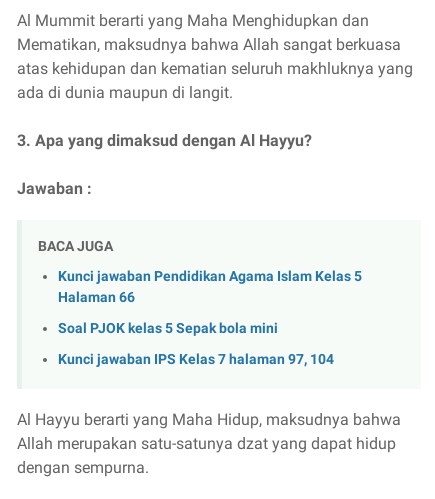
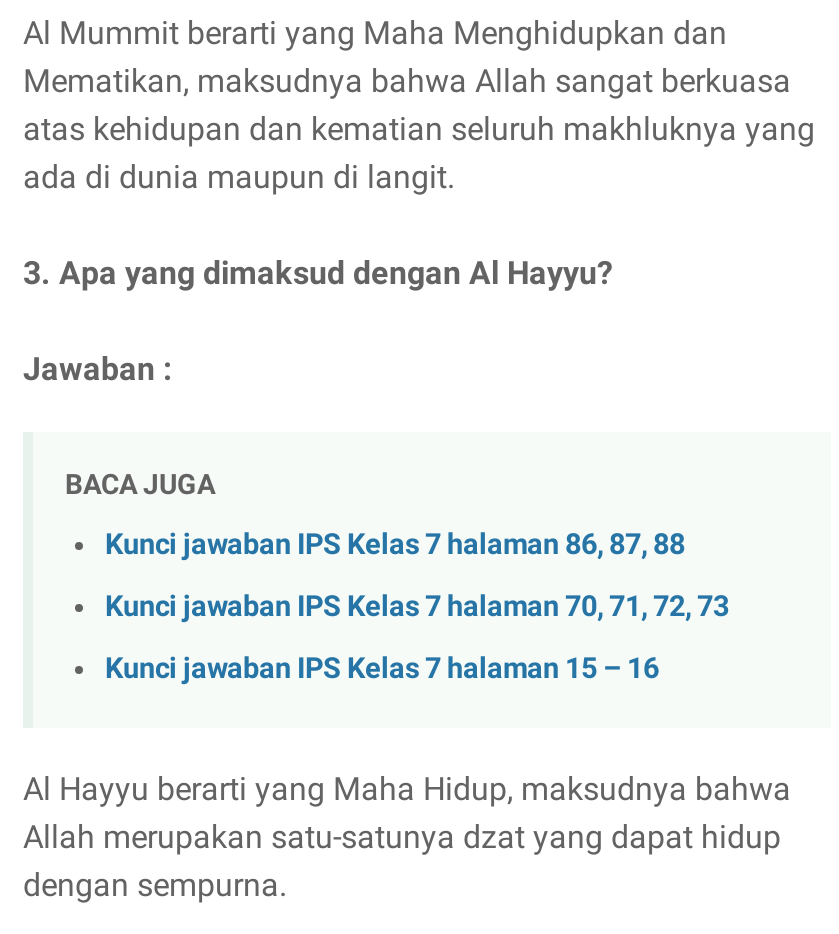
[58,268,362,306] Kunci jawaban Pendidikan Agama Islam Kelas 5 | Halaman 66 -> [105,529,685,563] Kunci jawaban IPS Kelas 7 halaman 86, 87, 88
[58,320,278,337] Soal PJOK kelas 5 Sepak bola mini -> [105,590,729,624] Kunci jawaban IPS Kelas 7 halaman 70, 71, 72, 73
[58,351,334,368] Kunci jawaban IPS Kelas 7 halaman 97, 104 -> [105,651,659,685] Kunci jawaban IPS Kelas 7 halaman 15 – 16

